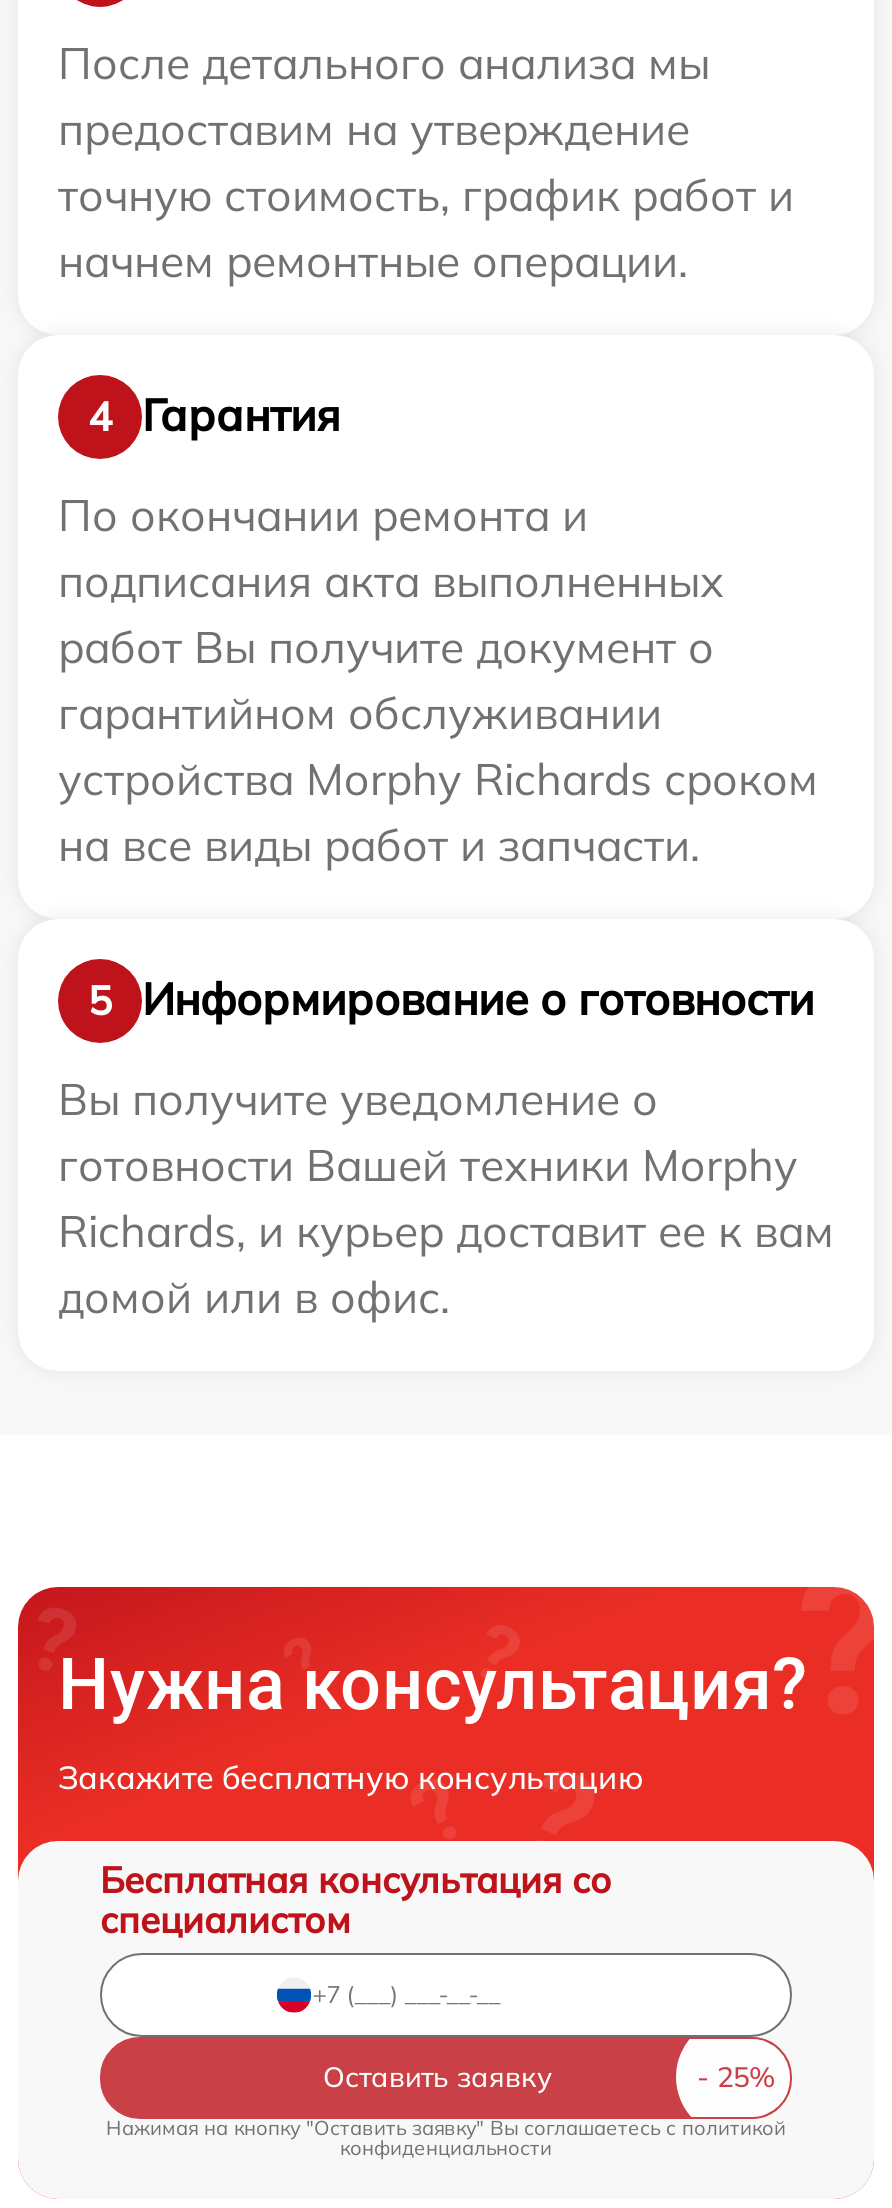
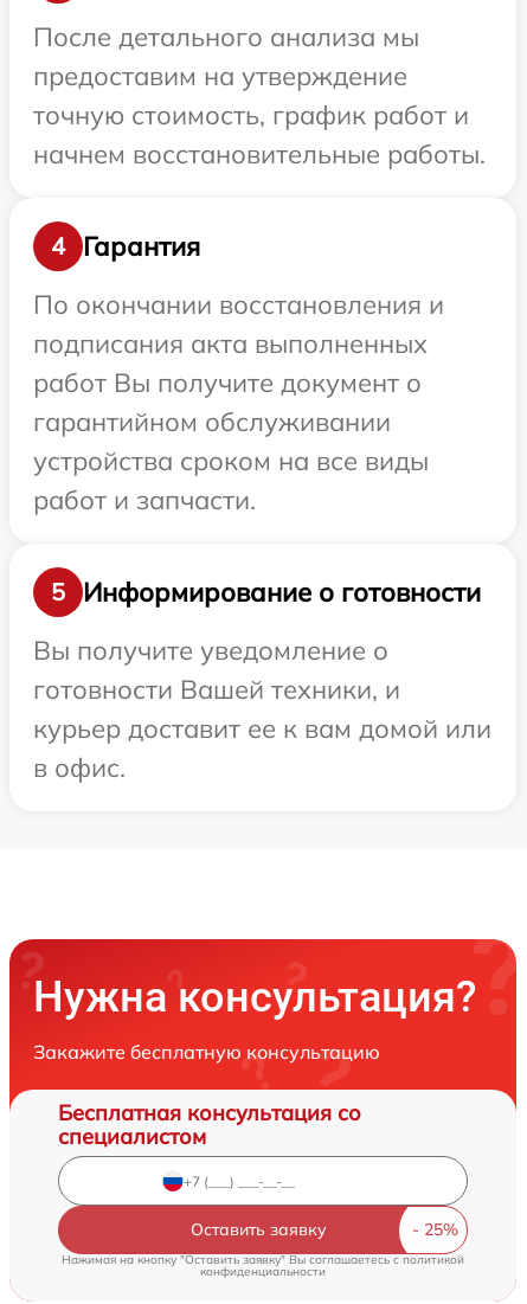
[58,232,688,288] начнем ремонтные операции. -> [33,137,486,171] начнем восстановительные работы.
[58,486,588,542] По окончании ремонта и -> [33,288,444,321] По окончании восстановления и
[58,750,818,872] устройства Morphy Richards сроком | на все виды работ и запчасти. -> [33,444,429,516] устройства сроком на все виды | работ и запчасти.
[58,1136,834,1324] готовности Вашей техники Morphy | Richards, и курьер доставит ее к вам | домой или в офис. -> [33,673,491,784] готовности Вашей техники, и | курьер доставит ее к вам домой или | в офис.

